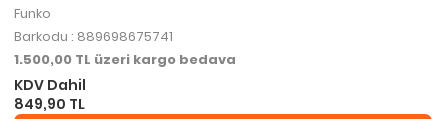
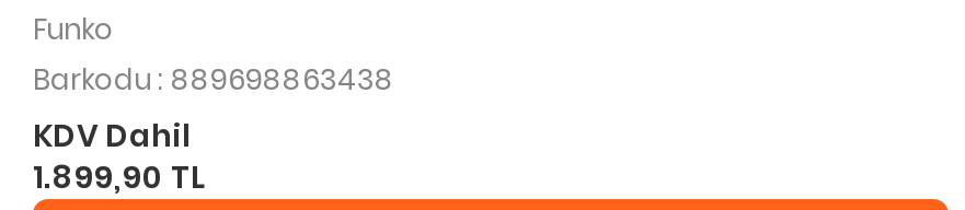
[14,27,236,69] Barkodu : 889698675741 | 1.500,00 TL üzeri kargo bedava -> [33,59,394,100] Barkodu : 889698863438
[14,94,85,114] 849,90 TL -> [33,155,206,199] 1.899,90 TL

